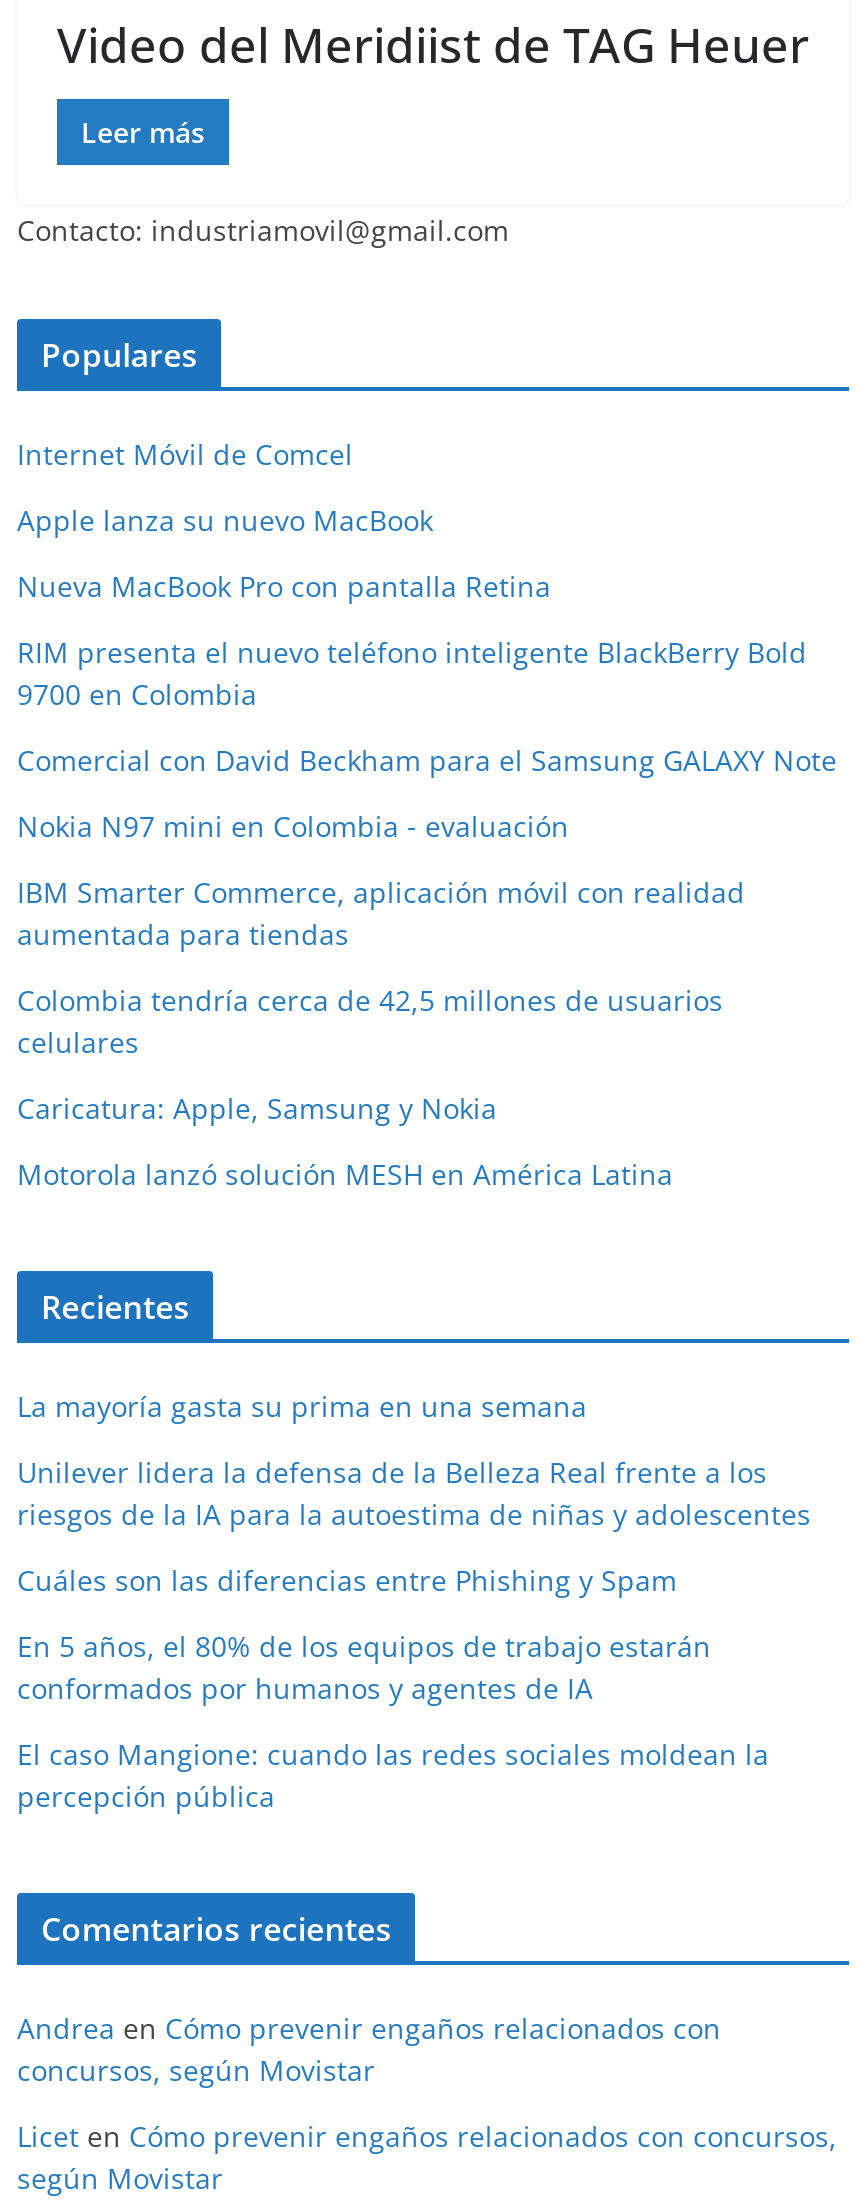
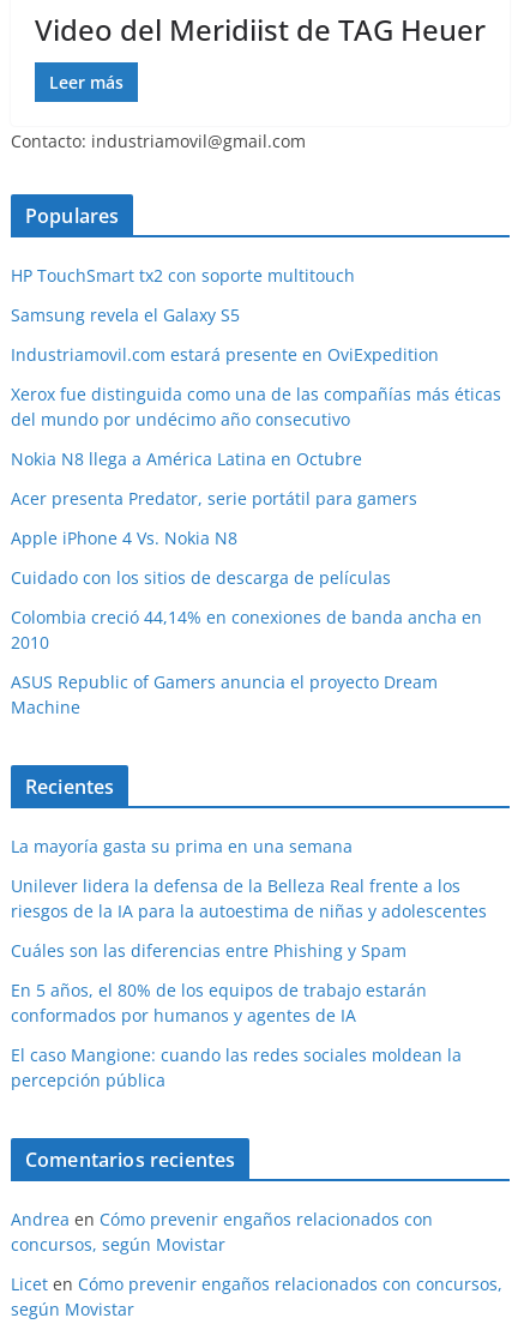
[17,435,353,473] Internet Móvil de Comcel -> [11,264,355,287] HP TouchSmart tx2 con soporte multitouch
[17,501,433,539] Apple lanza su nuevo MacBook -> [11,303,240,326] Samsung revela el Galaxy S5
[17,567,551,605] Nueva MacBook Pro con pantalla Retina -> [11,343,439,366] Industriamovil.com estará presente en OviExpedition
[17,633,807,713] RIM presenta el nuevo teléfono inteligente BlackBerry Bold | 9700 en Colombia -> [11,382,501,430] Xerox fue distinguida como una de las compañías más éticas | del mundo por undécimo año consecutivo
[17,741,837,779] Comercial con David Beckham para el Samsung GALAXY Note -> [11,447,362,470] Nokia N8 llega a América Latina en Octubre
[17,807,569,845] Nokia N97 mini en Colombia - evaluación -> [11,487,417,510] Acer presenta Predator, serie portátil para gamers
[17,873,745,953] IBM Smarter Commerce, aplicación móvil con realidad | aumentada para tiendas -> [11,526,237,549] Apple iPhone 4 Vs. Nokia N8
[17,981,723,1061] Colombia tendría cerca de 42,5 millones de usuarios | celulares -> [11,566,391,589] Cuidado con los sitios de descarga de películas
[17,1089,497,1127] Caricatura: Apple, Samsung y Nokia -> [11,606,482,653] Colombia creció 44,14% en conexiones de banda ancha en | 2010
[17,1155,673,1193] Motorola lanzó solución MESH en América Latina -> [11,670,438,718] ASUS Republic of Gamers anuncia el proyecto Dream | Machine

